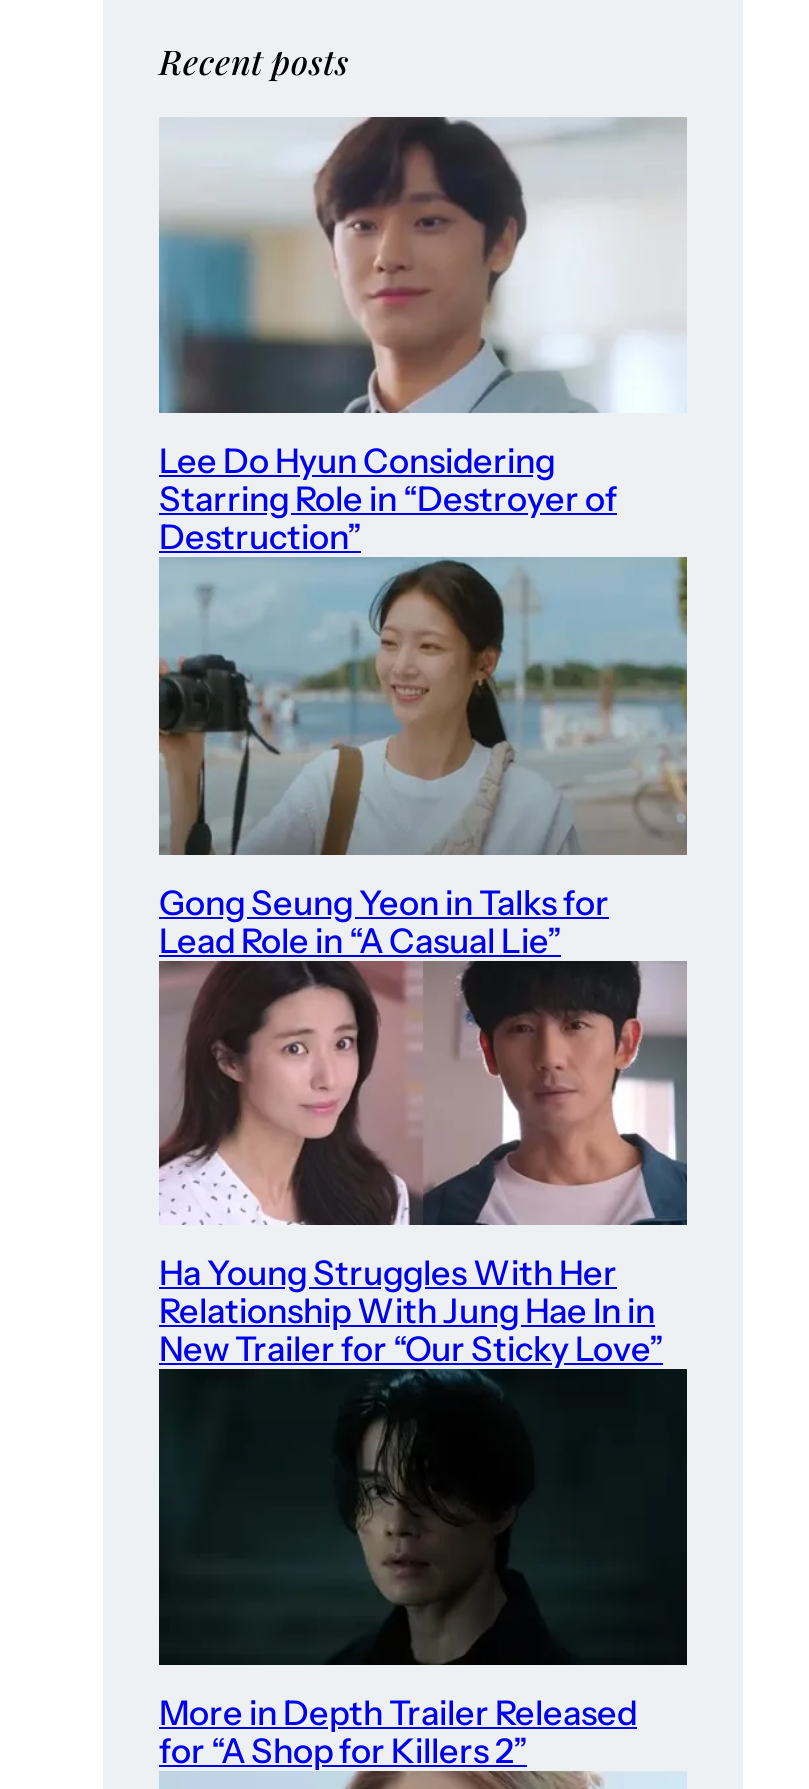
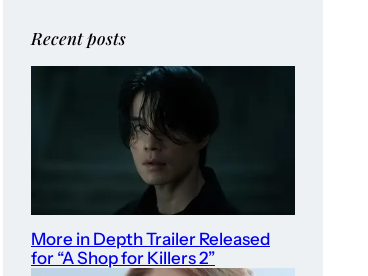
[159,117,687,558] [image] | Lee Do Hyun Considering | Starring Role in “Destroyer of | Destruction” -> none
[157,555,689,961] [image] | Gong Seung Yeon in Talks for | Lead Role in “A Casual Lie” -> none
[157,959,689,1369] [image] | Ha Young Struggles With Her | Relationship With Jung Hae In in | New Trailer for “Our Sticky Love” -> none

